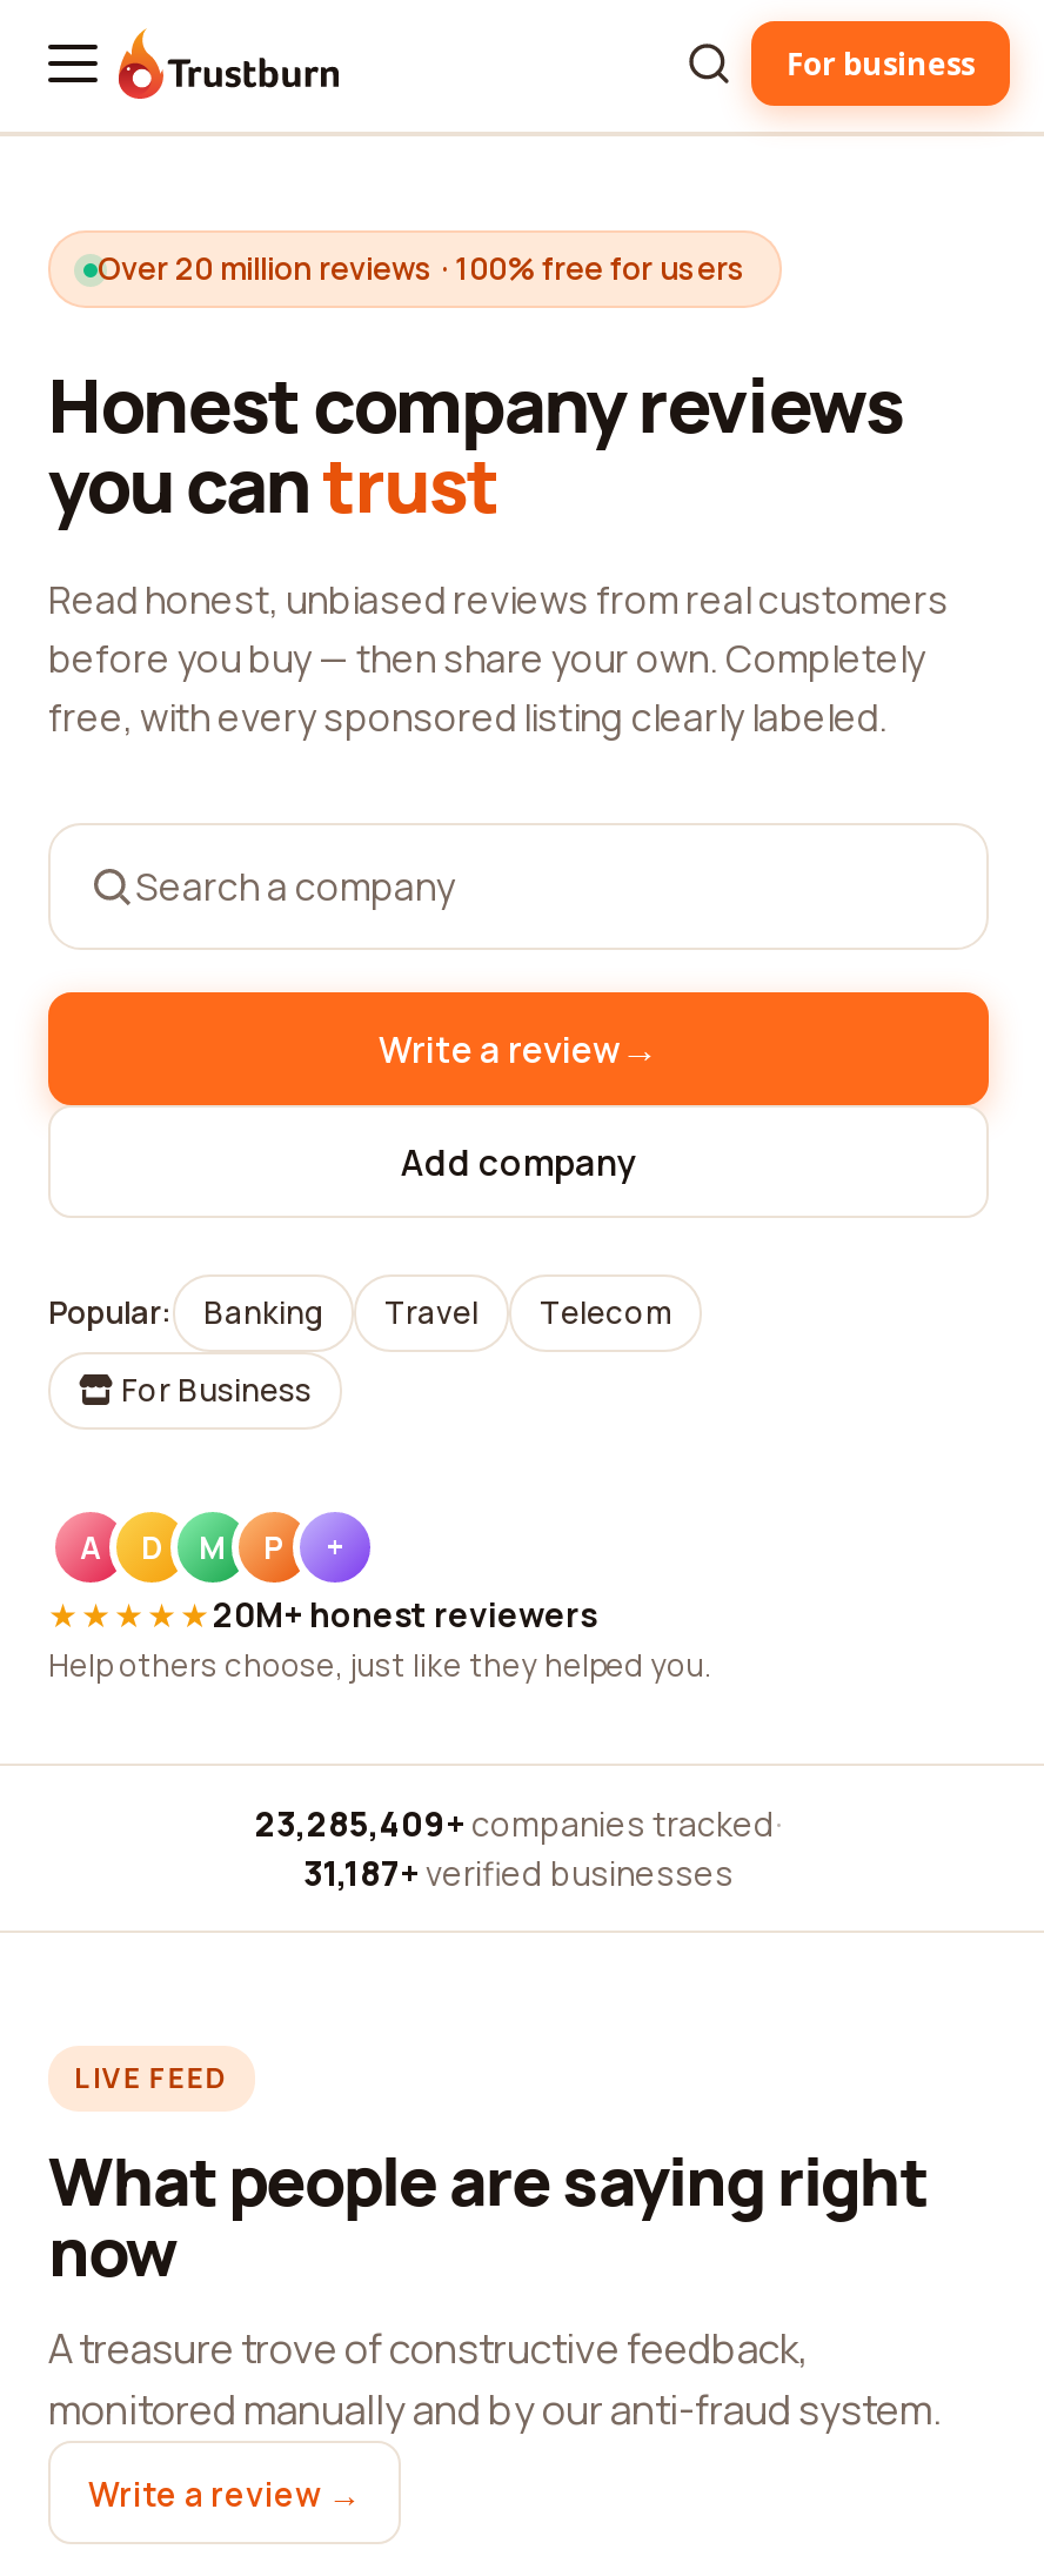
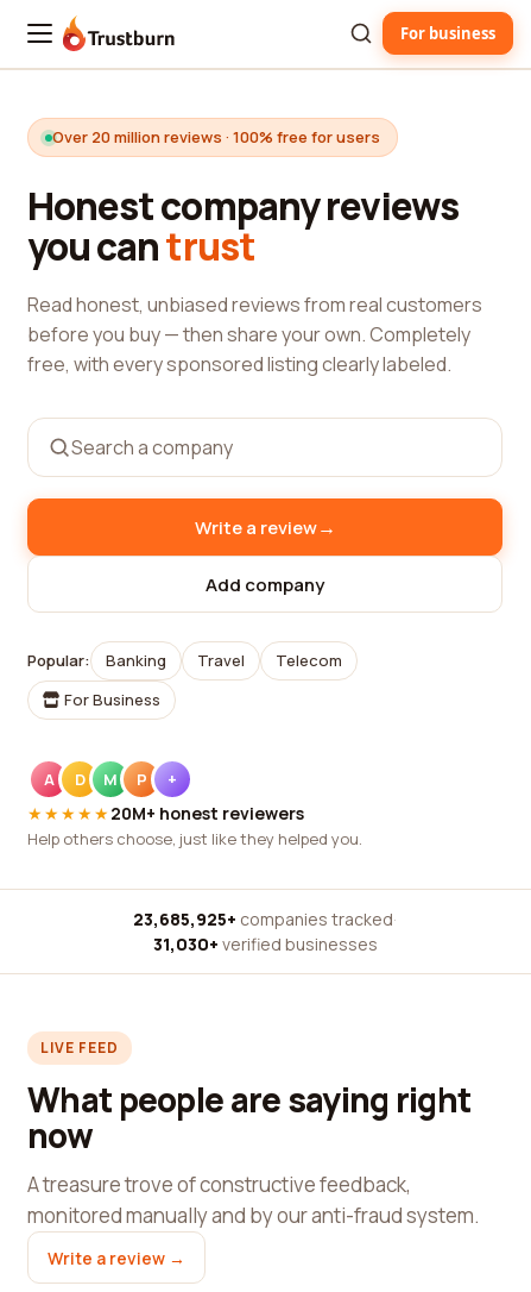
[255,1801,782,1846] 23,285,409+ companies tracked · -> [133,908,397,930] 23,685,925+ companies tracked ·
[303,1851,734,1895] 31,187+ verified businesses -> [153,933,377,955] 31,030+ verified businesses

